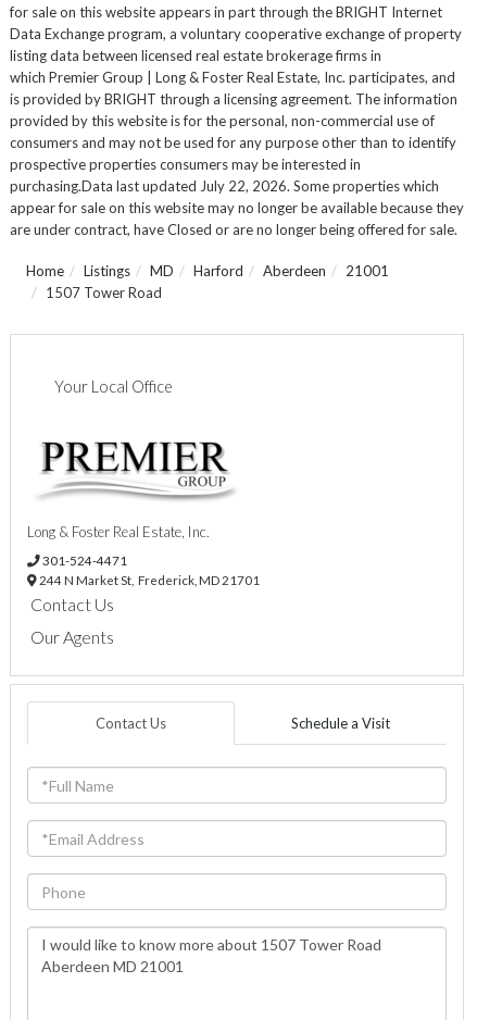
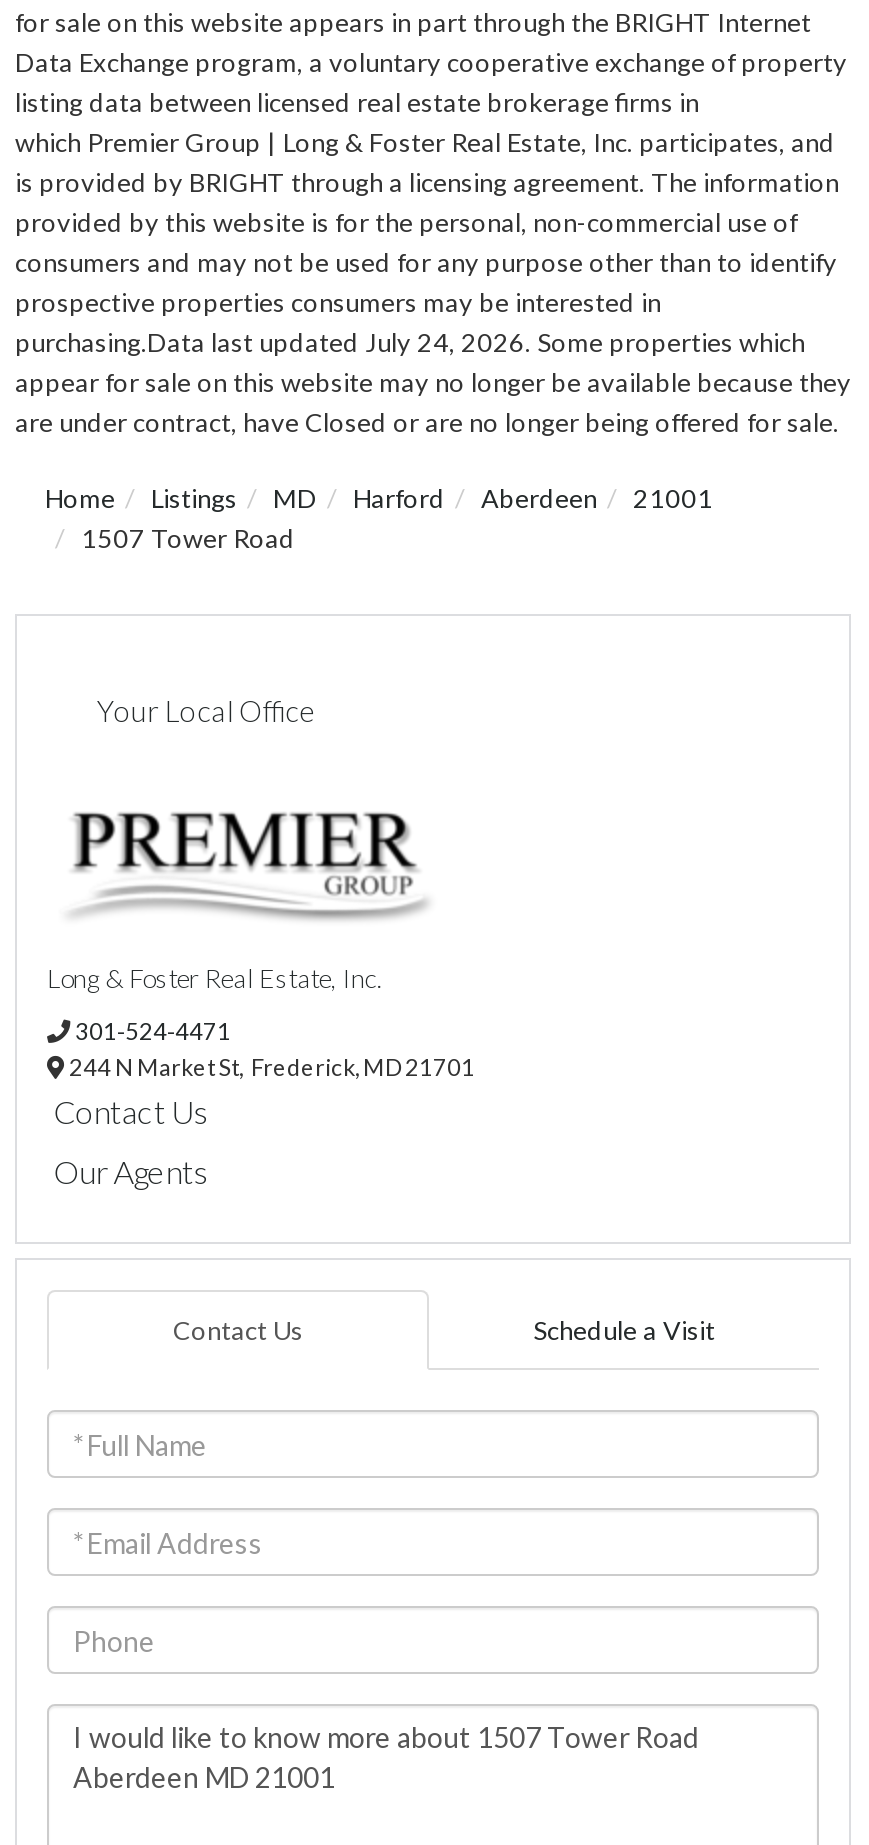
[10,177,439,194] purchasing.Data last updated July 22, 2026. Some properties which -> [15,325,805,357] purchasing.Data last updated July 24, 2026. Some properties which

